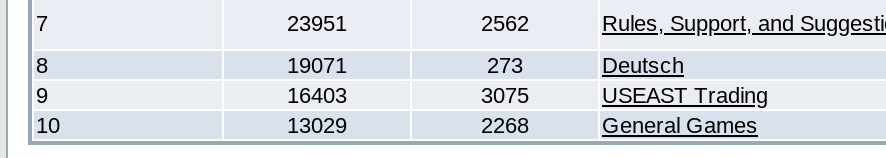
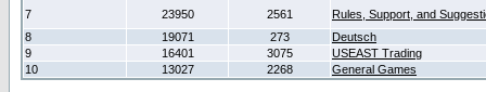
[287,11,347,35] 23951 -> [161,8,194,21] 23950
[481,11,529,35] 2562 -> [266,8,292,21] 2561
[287,83,347,107] 16403 -> [161,47,194,60] 16401
[287,113,347,137] 13029 -> [161,63,194,76] 13027

